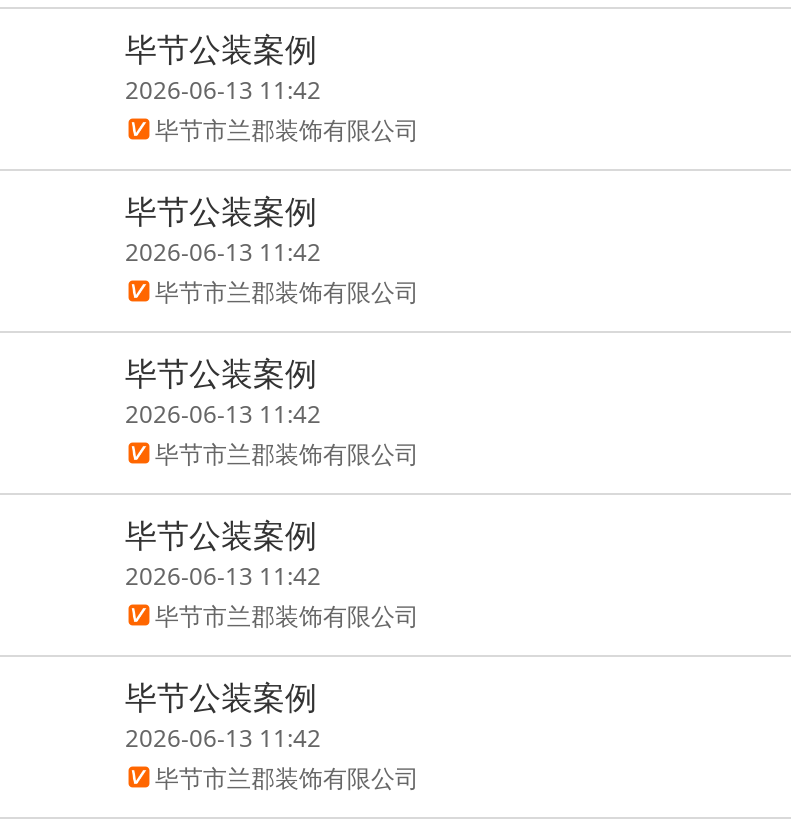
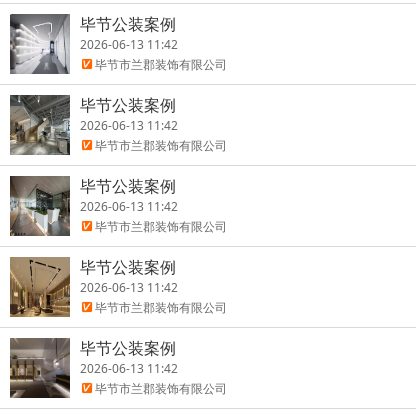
none -> [9,13,71,75] [image]
none -> [9,94,71,156] [image]
none -> [9,175,71,237] [image]
none -> [9,256,71,318] [image]
none -> [9,337,71,399] [image]

